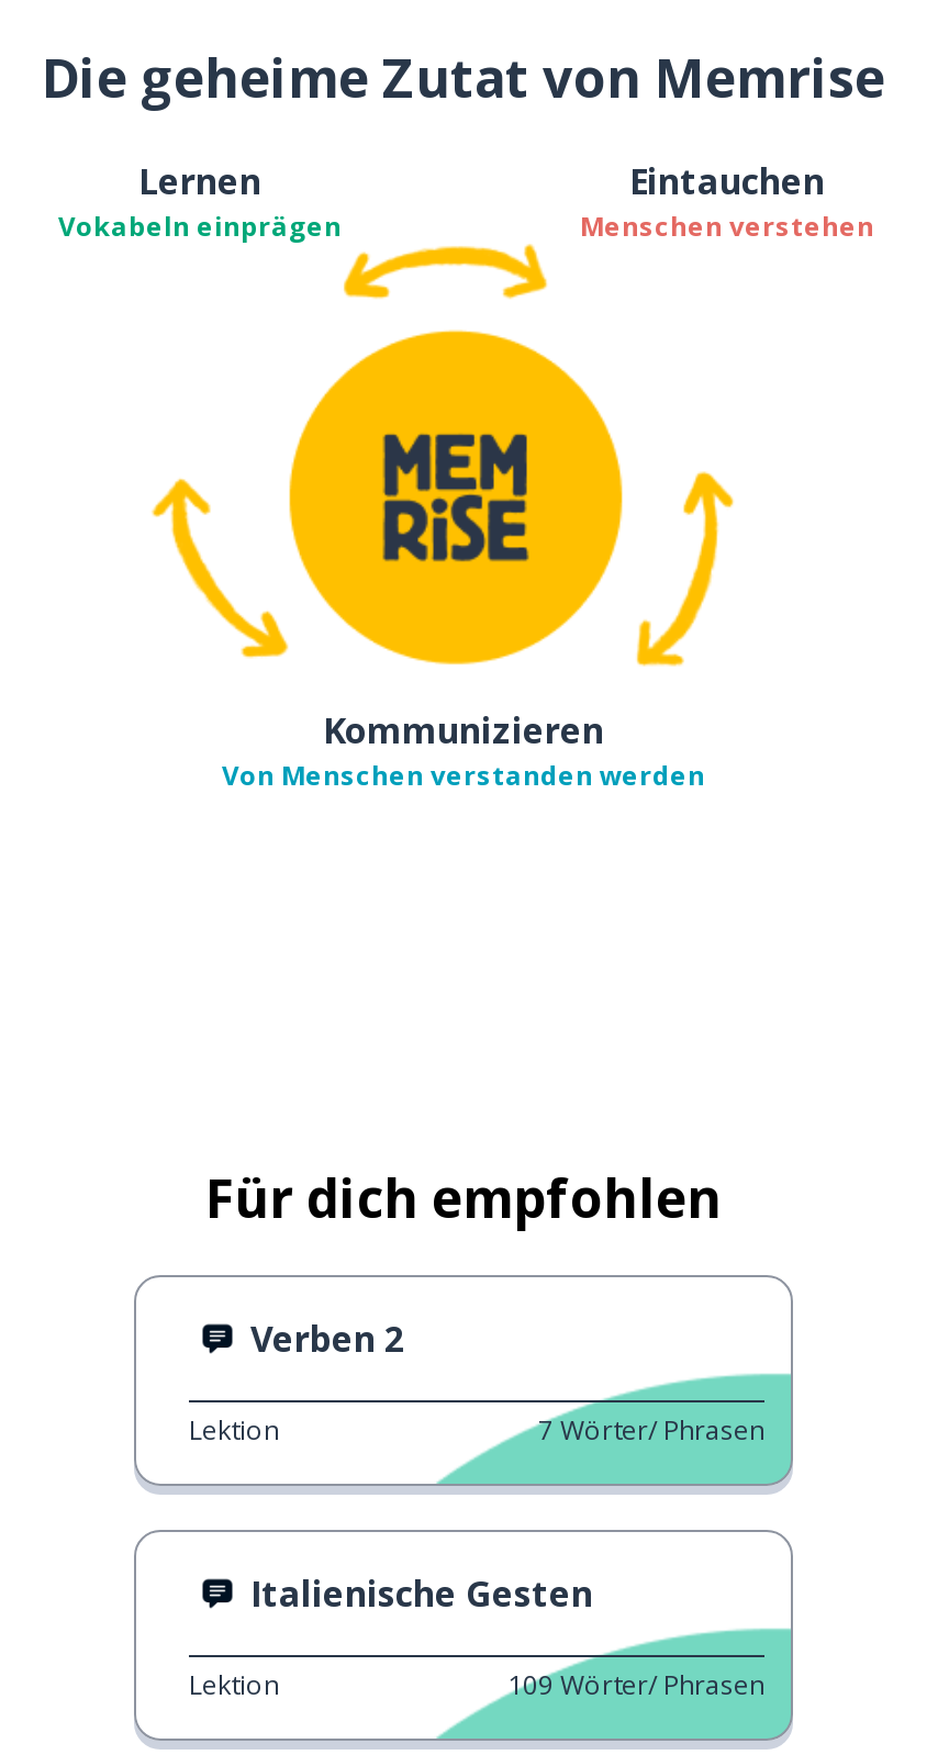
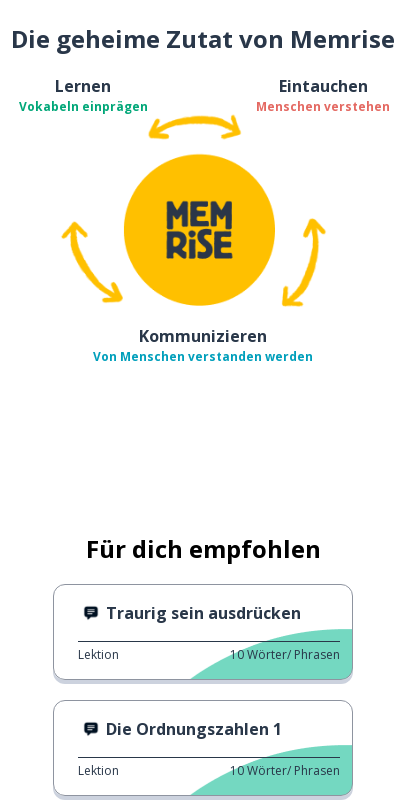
[250,1314,404,1362] Verben 2 -> [106,602,301,624] Traurig sein ausdrücken
[538,1411,764,1448] 7 Wörter/ Phrasen -> [230,646,340,663] 10 Wörter/ Phrasen
[250,1569,593,1617] Italienische Gesten -> [106,718,282,740] Die Ordnungszahlen 1
[507,1666,764,1703] 109 Wörter/ Phrasen -> [230,762,340,779] 10 Wörter/ Phrasen

